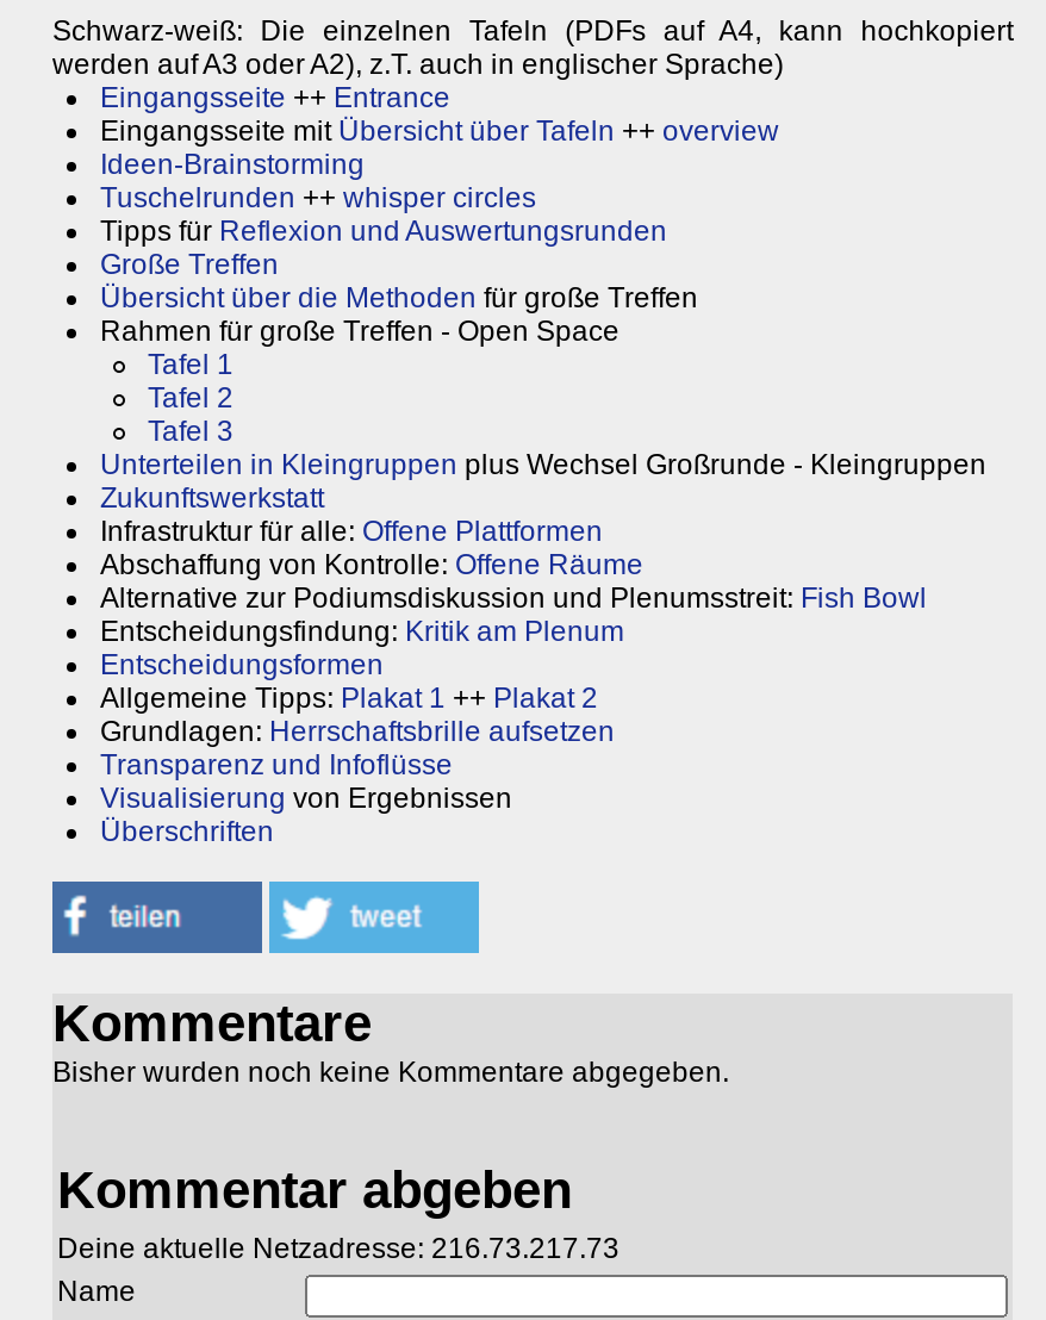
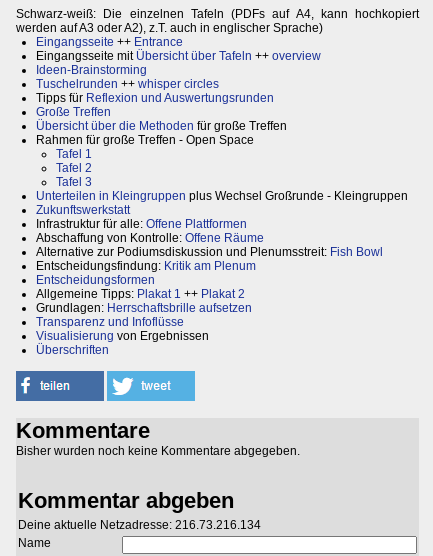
[57,1233,619,1266] Deine aktuelle Netzadresse: 216.73.217.73 -> [18,518,261,532] Deine aktuelle Netzadresse: 216.73.216.134

